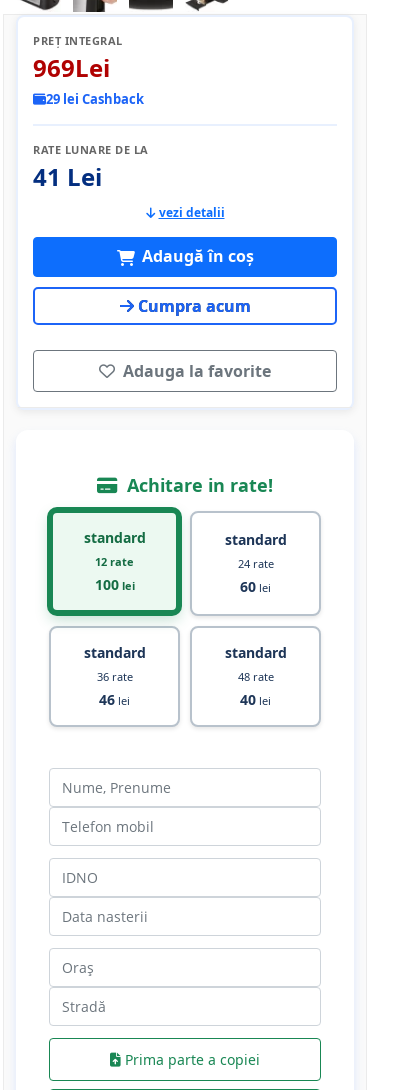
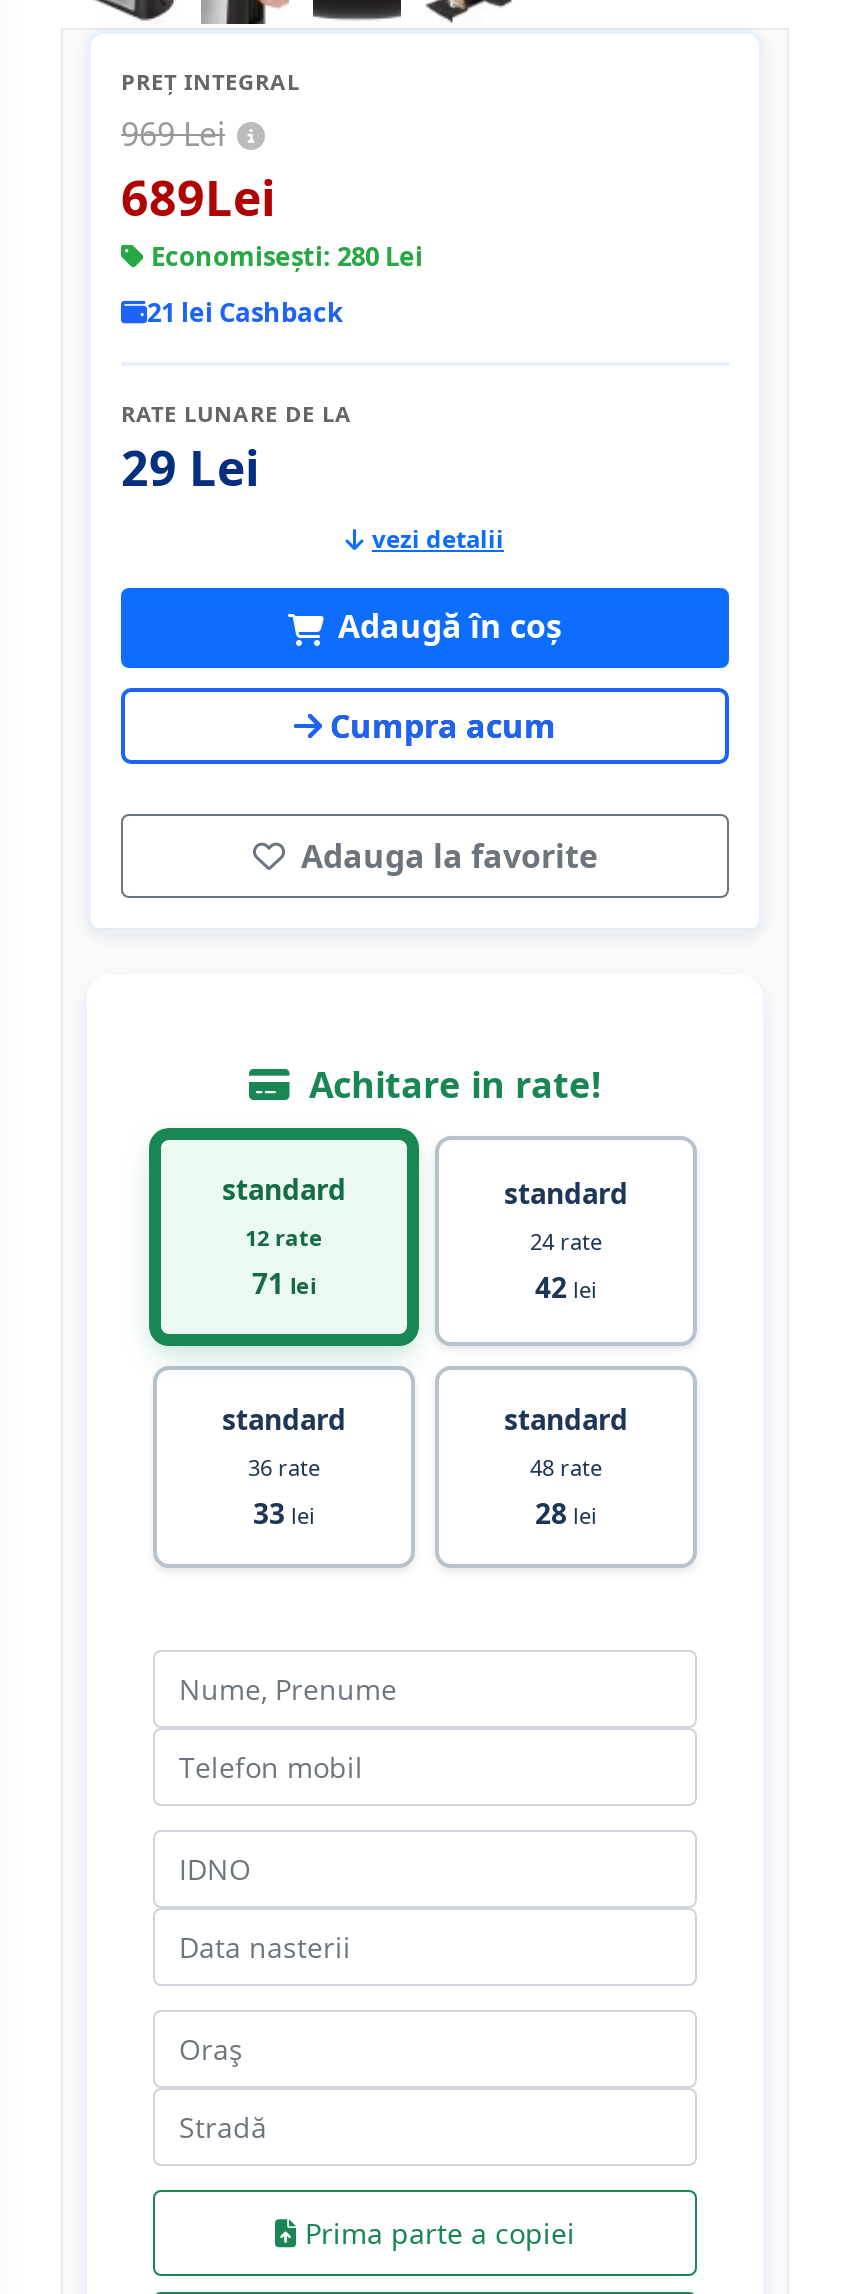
[33,51,144,108] 969Lei | 29 lei Cashback -> [121,112,423,330] 969 Lei | 689Lei | Economisești: 280 Lei | 21 lei Cashback
[33,160,102,193] 41 Lei -> [121,434,259,500] 29 Lei
[94,575,134,594] 100 lei -> [252,1263,316,1301] 71 lei
[240,577,271,596] 60 lei -> [535,1267,597,1305] 42 lei
[99,690,130,709] 46 lei -> [253,1493,315,1531] 33 lei
[240,690,271,709] 40 lei -> [535,1493,597,1531] 28 lei

